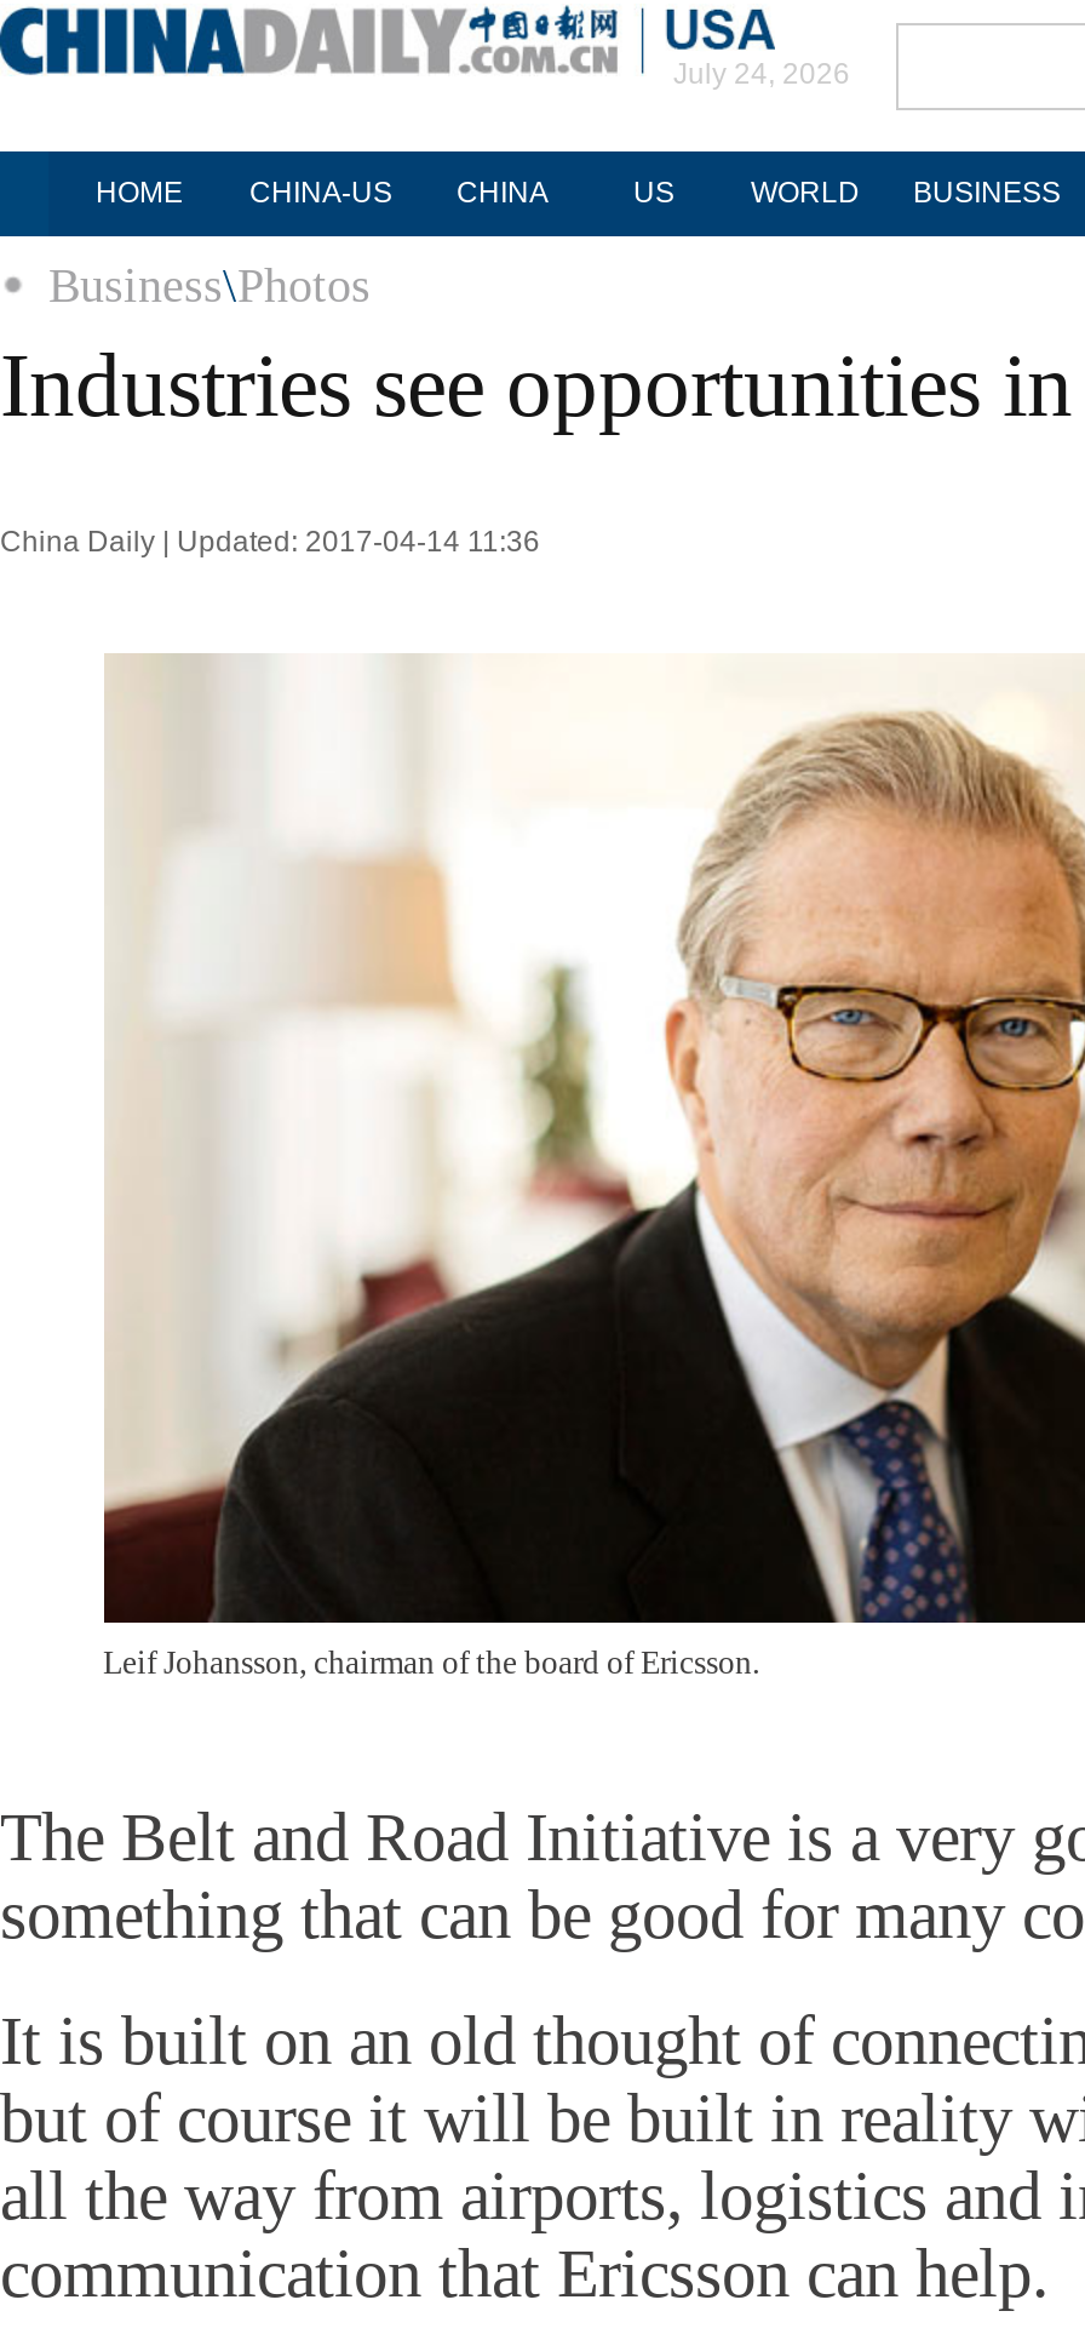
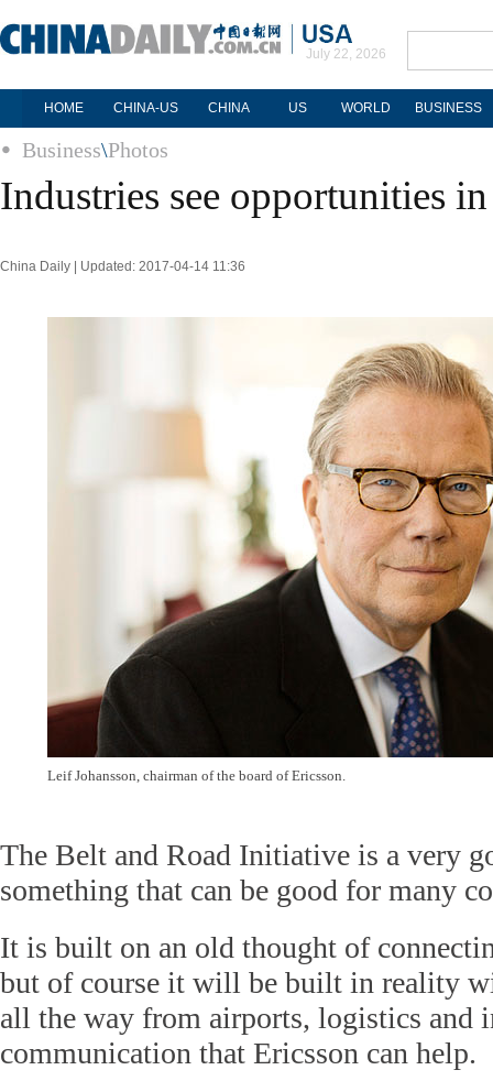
[673,57,850,91] July 24, 2026 -> [306,46,386,62] July 22, 2026

